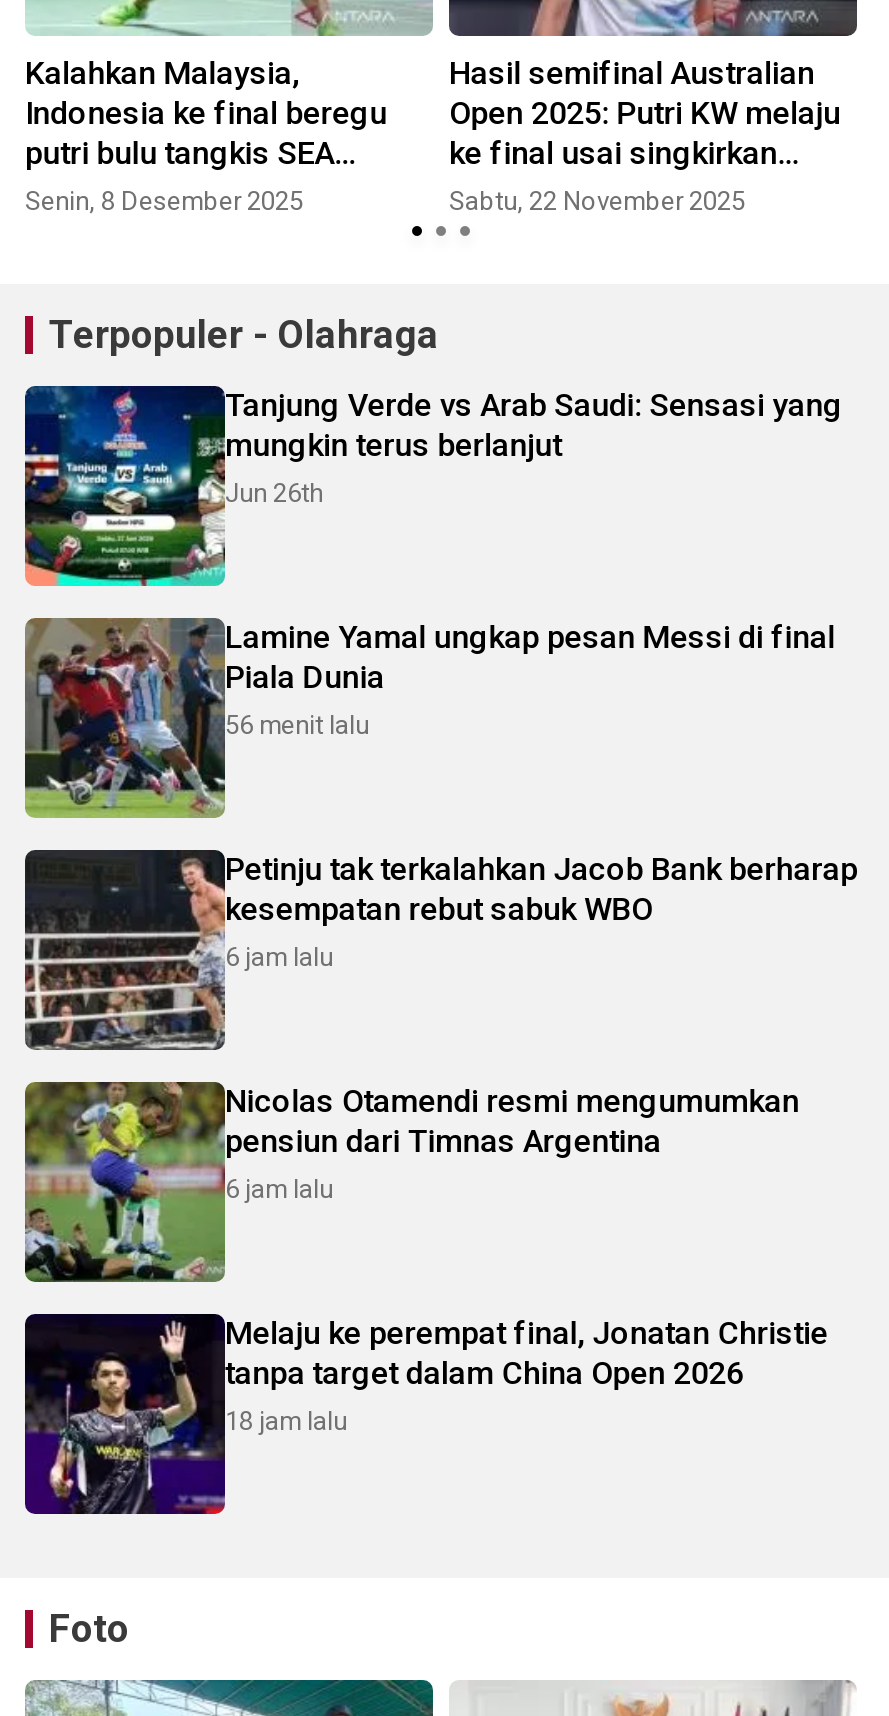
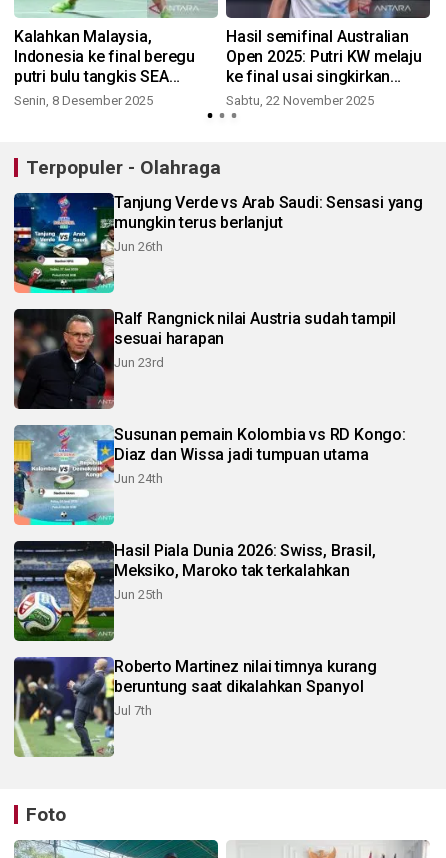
[23,616,835,820] [image] | Lamine Yamal ungkap pesan Messi di final | Piala Dunia | 56 menit lalu -> [13,308,396,410] [image] | Ralf Rangnick nilai Austria sudah tampil | sesuai harapan | Jun 23rd
[23,848,858,1052] [image] | Petinju tak terkalahkan Jacob Bank berharap | kesempatan rebut sabuk WBO | 6 jam lalu -> [13,424,406,526] [image] | Susunan pemain Kolombia vs RD Kongo: | Diaz dan Wissa jadi tumpuan utama | Jun 24th
[23,1080,799,1282] [image] | Nicolas Otamendi resmi mengumumkan | pensiun dari Timnas Argentina | 6 jam lalu -> [13,540,375,641] [image] | Hasil Piala Dunia 2026: Swiss, Brasil, | Meksiko, Maroko tak terkalahkan | Jun 25th
[23,1312,828,1516] [image] | Melaju ke perempat final, Jonatan Christie | tanpa target dalam China Open 2026 | 18 jam lalu -> [13,656,377,758] [image] | Roberto Martinez nilai timnya kurang | beruntung saat dikalahkan Spanyol | Jul 7th

